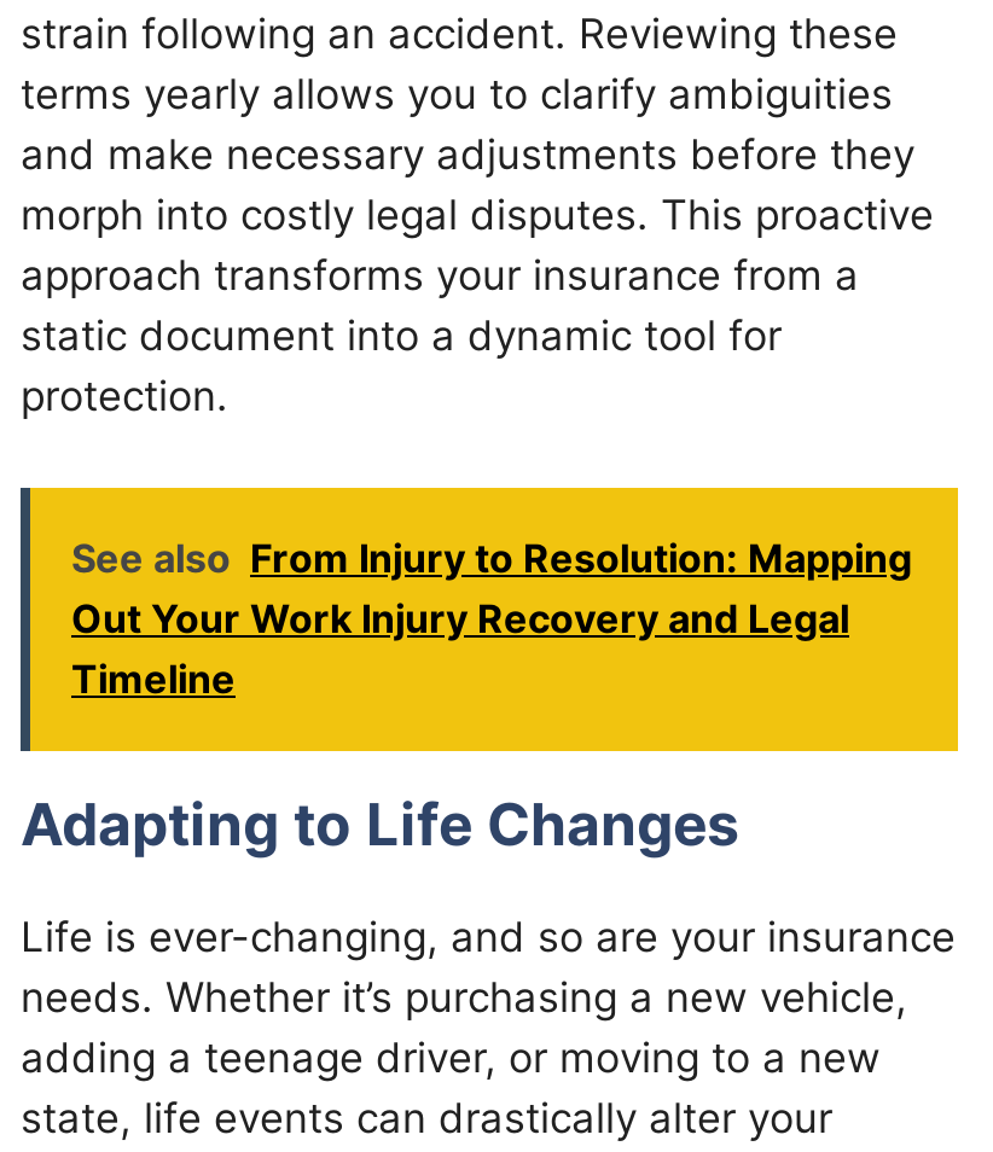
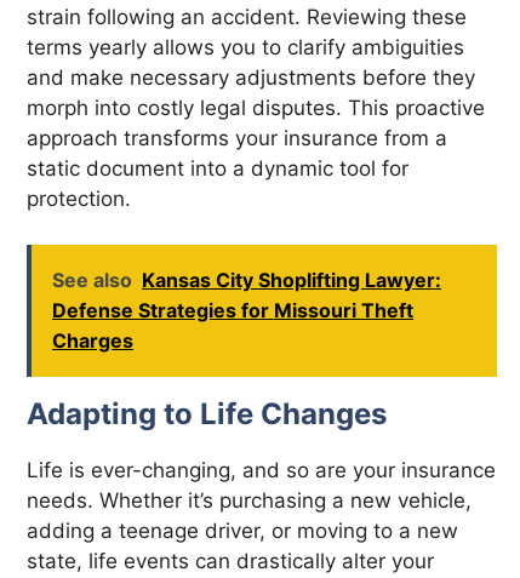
[71,534,912,703] See also From Injury to Resolution: Mapping | Out Your Work Injury Recovery and Legal | Timeline -> [52,268,441,353] See also Kansas City Shoplifting Lawyer: | Defense Strategies for Missouri Theft | Charges

